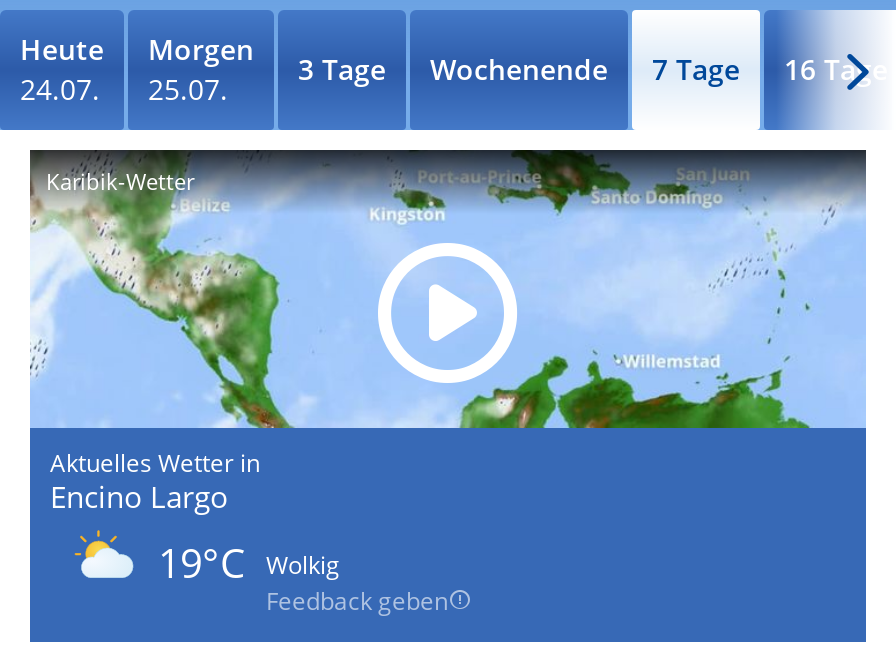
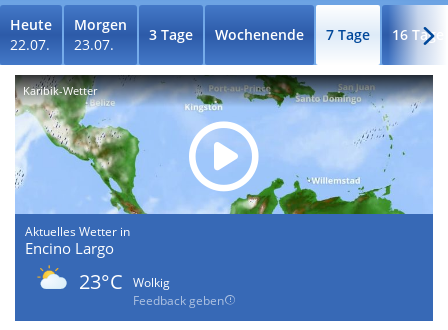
[20,70,100,108] 24.07. -> [10,35,50,54] 22.07.
[148,70,228,108] 25.07. -> [74,35,114,54] 23.07.
[158,537,340,591] 19°C Wolkig -> [79,268,170,295] 23°C Wolkig

